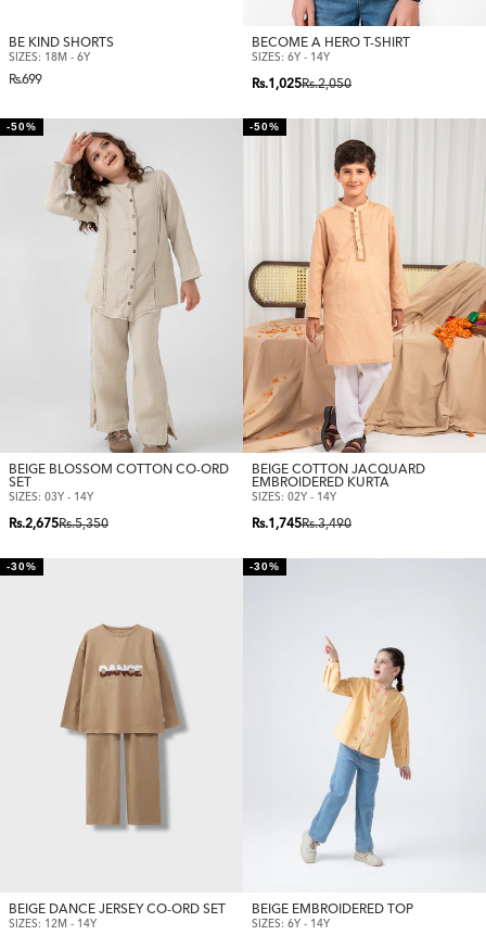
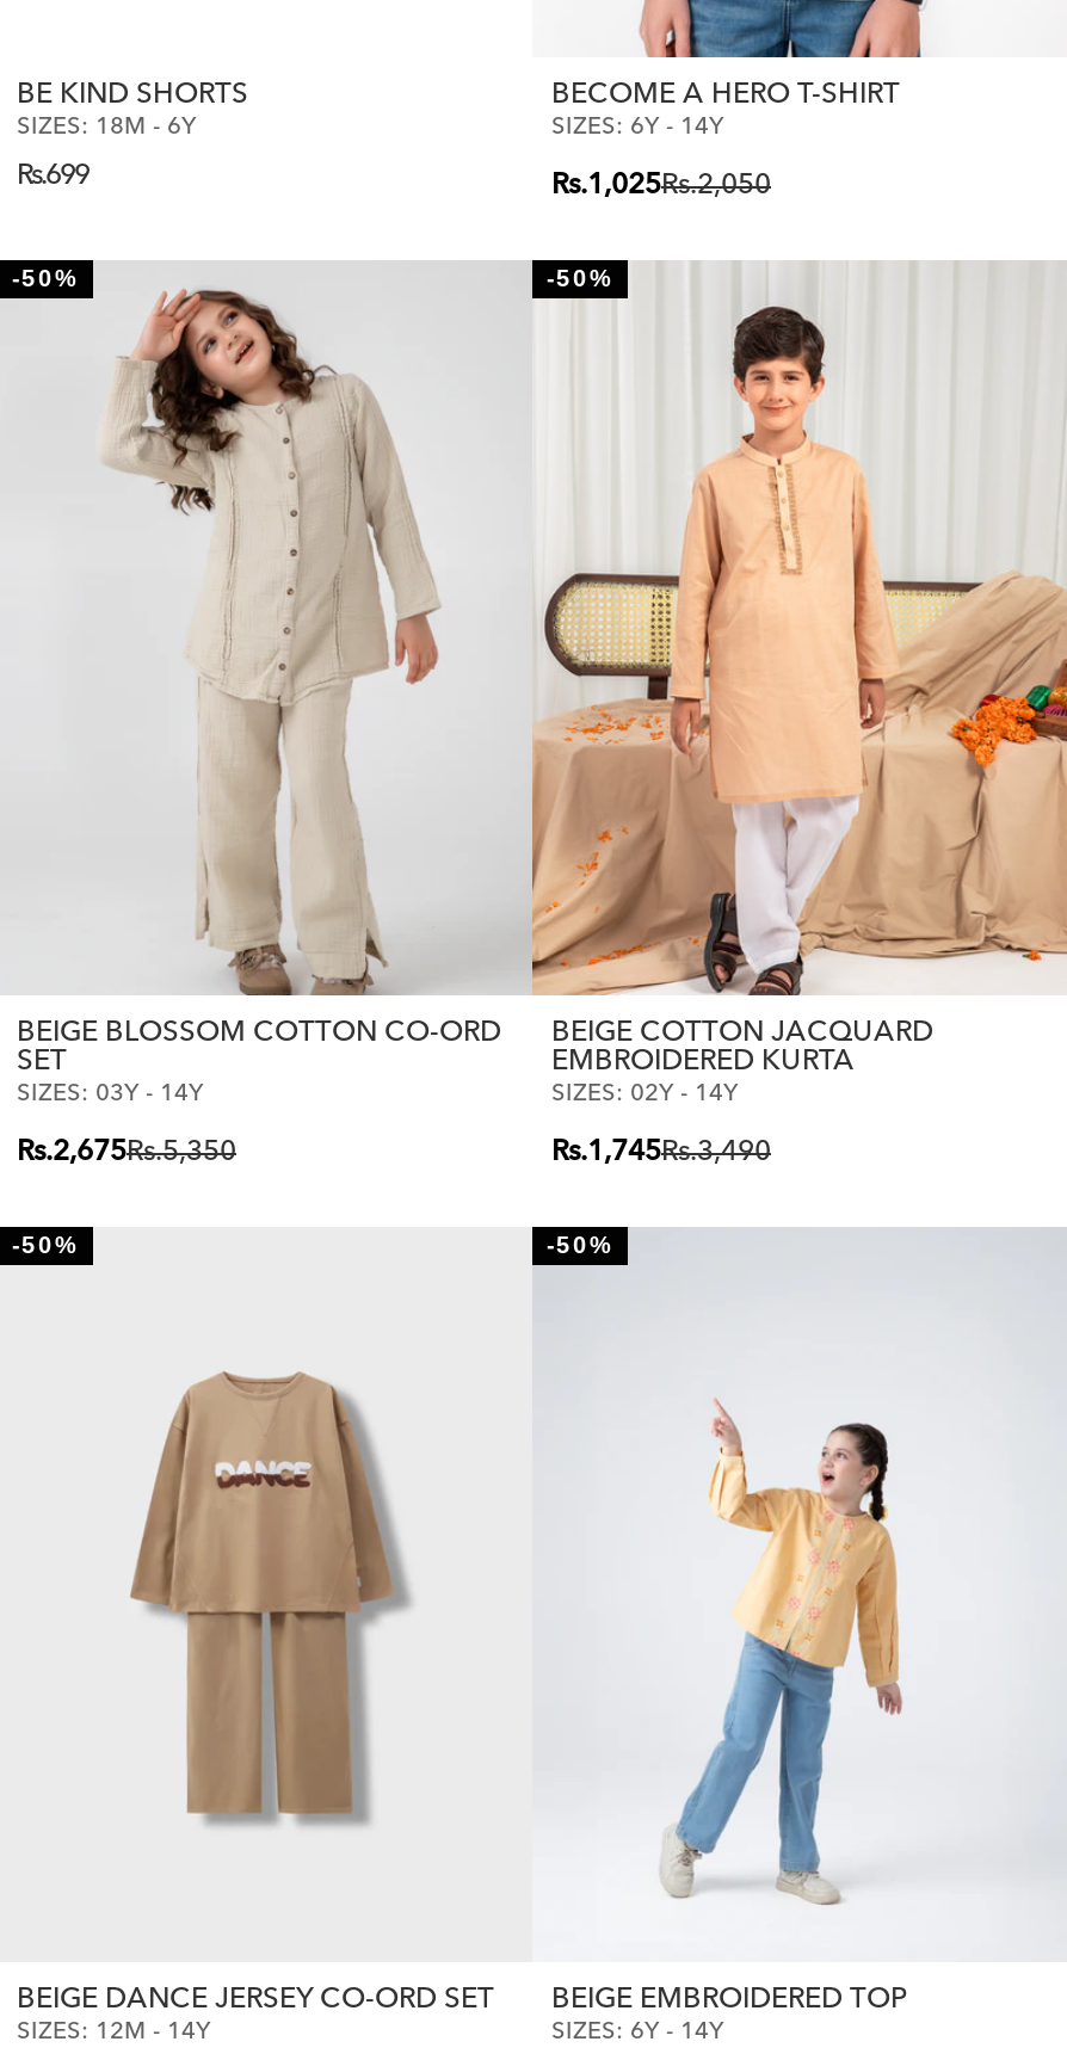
[7,560,37,572] -30% -> [12,1230,79,1257] -50%
[250,560,280,572] -30% -> [547,1230,613,1257] -50%

